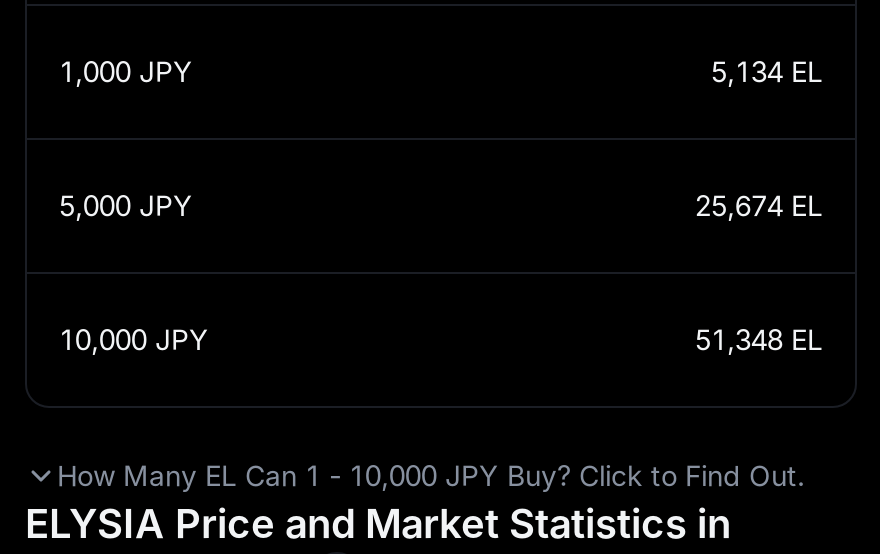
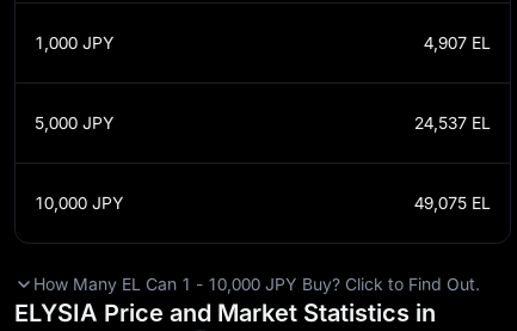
[711,54,823,88] 5,134 EL -> [424,32,491,53] 4,907 EL
[695,188,823,222] 25,674 EL -> [414,112,491,133] 24,537 EL
[695,322,823,356] 51,348 EL -> [414,192,491,213] 49,075 EL

